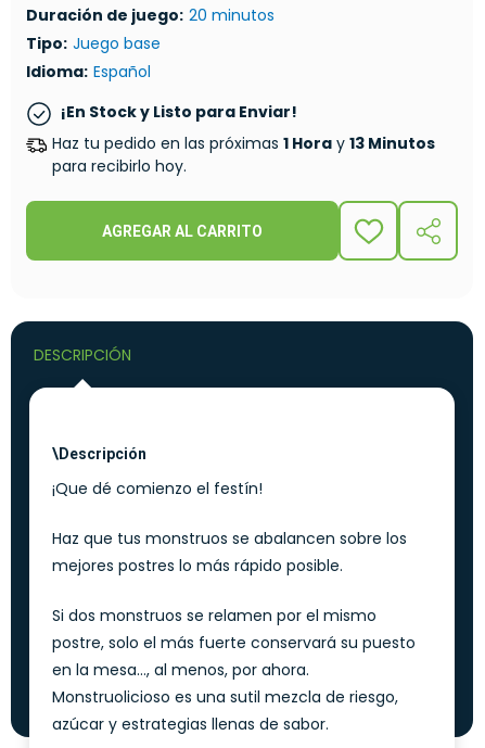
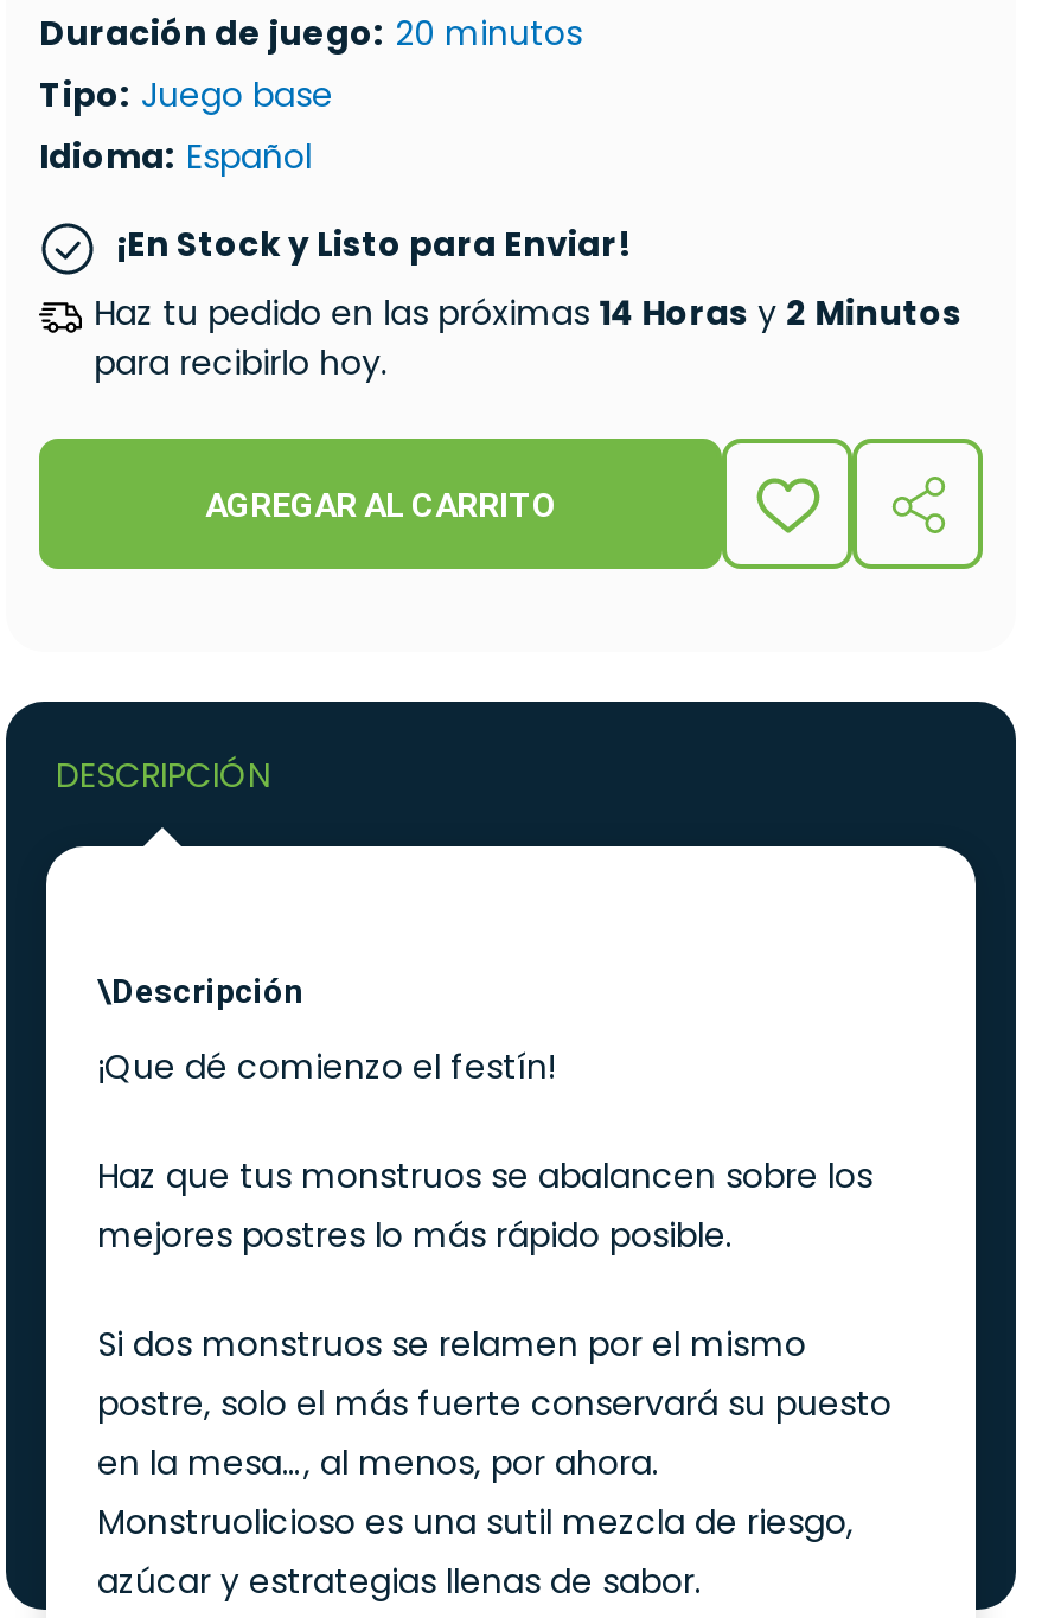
[52,133,435,154] Haz tu pedido en las próximas 1 Hora y 13 Minutos -> [94,290,962,337] Haz tu pedido en las próximas 14 Horas y 2 Minutos

